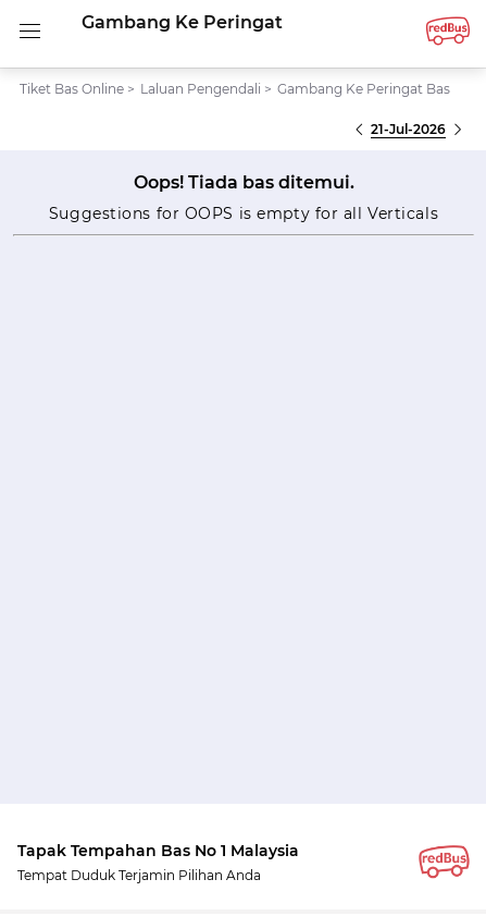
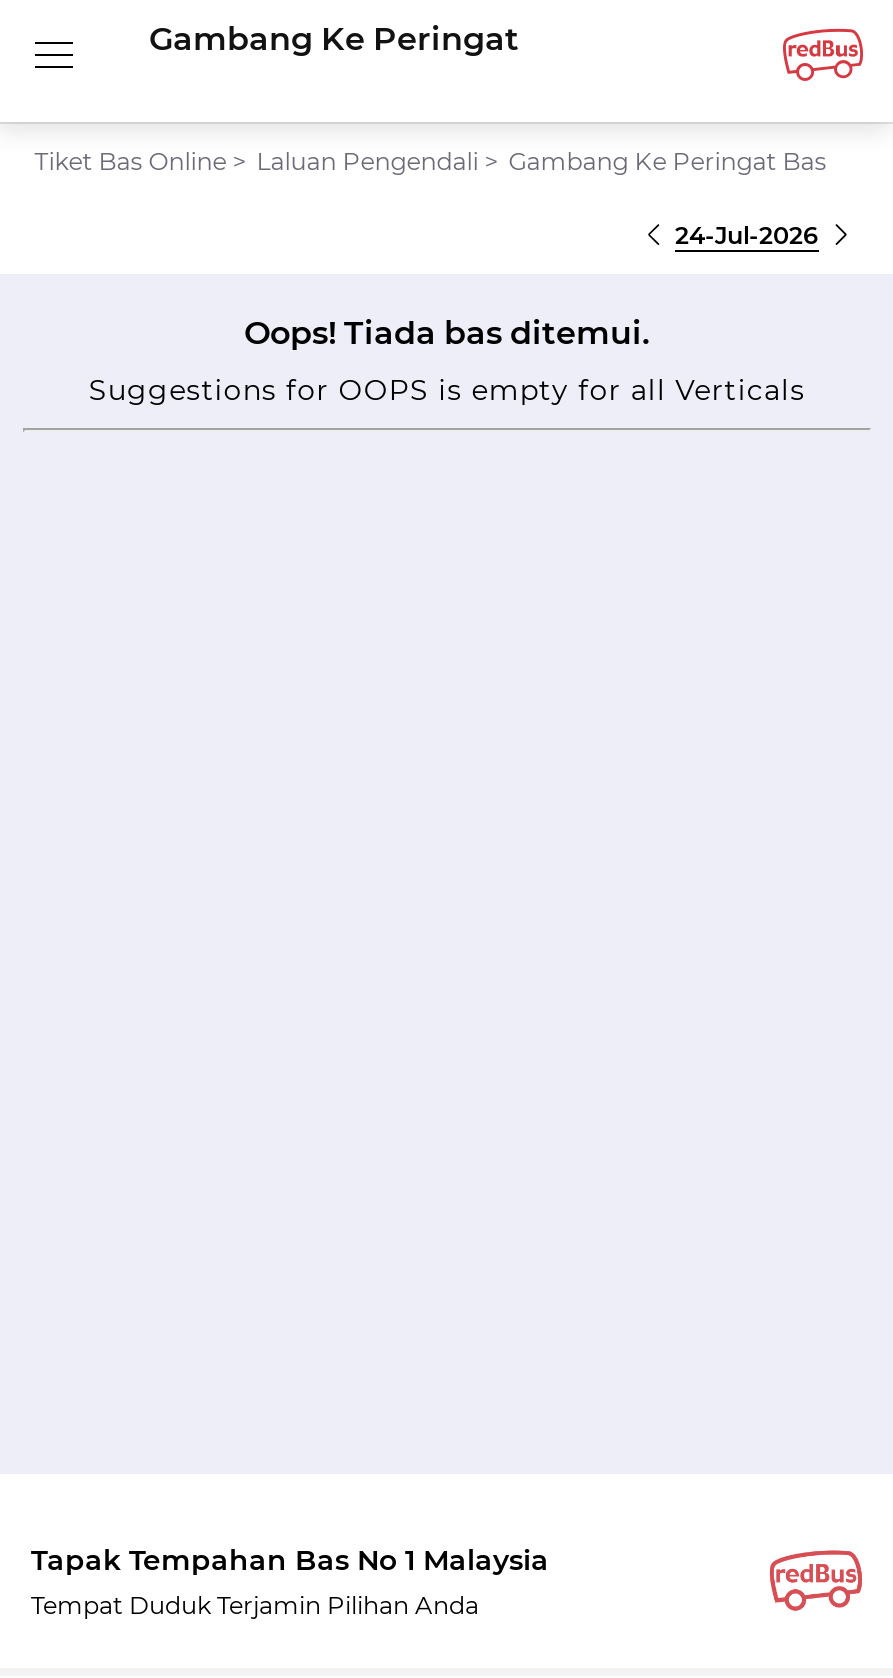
[371,121,446,137] 21-Jul-2026 -> [675,220,819,250] 24-Jul-2026

